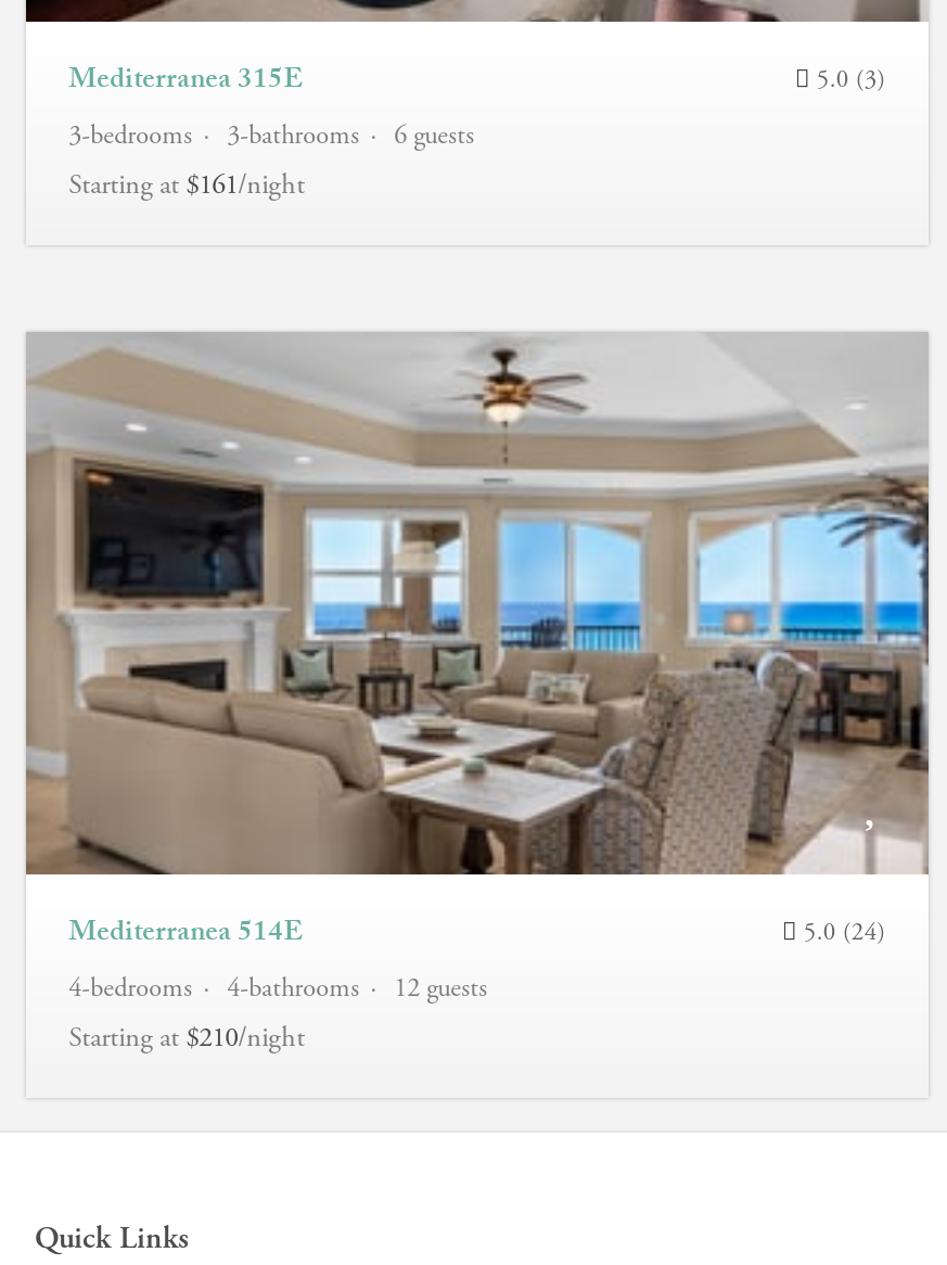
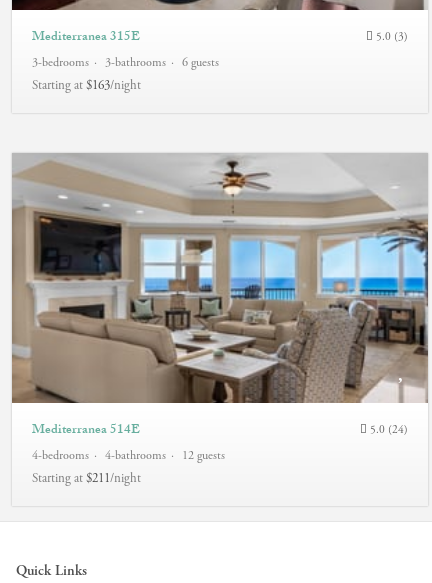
[69,167,305,204] Starting at $161/night -> [32,77,141,94] Starting at $163/night
[69,1019,305,1056] Starting at $210/night -> [32,470,141,487] Starting at $211/night

